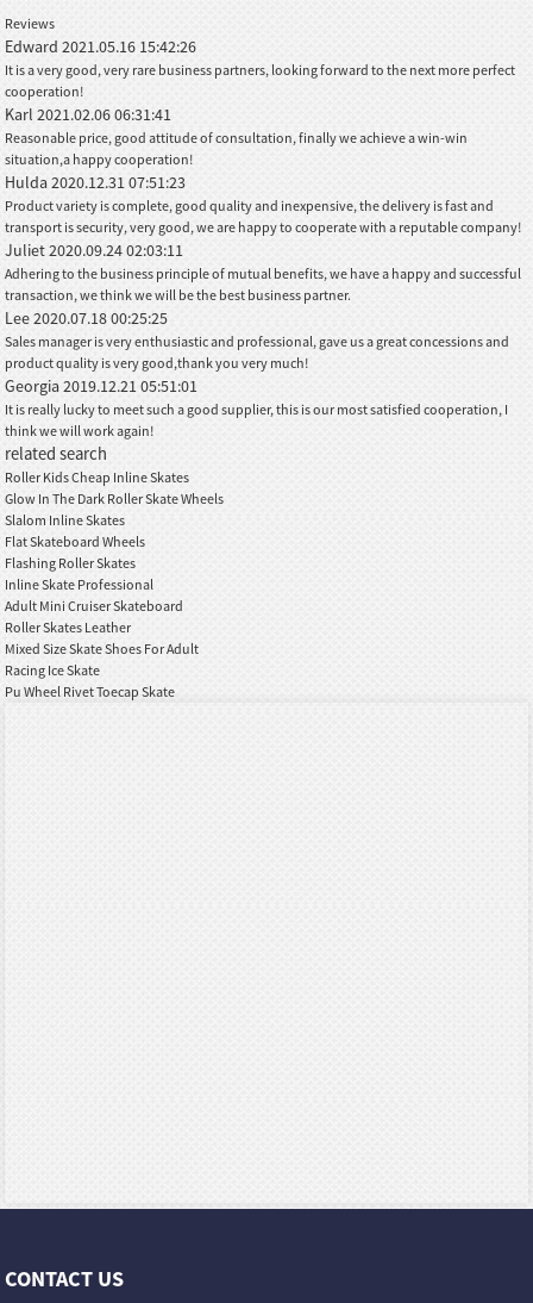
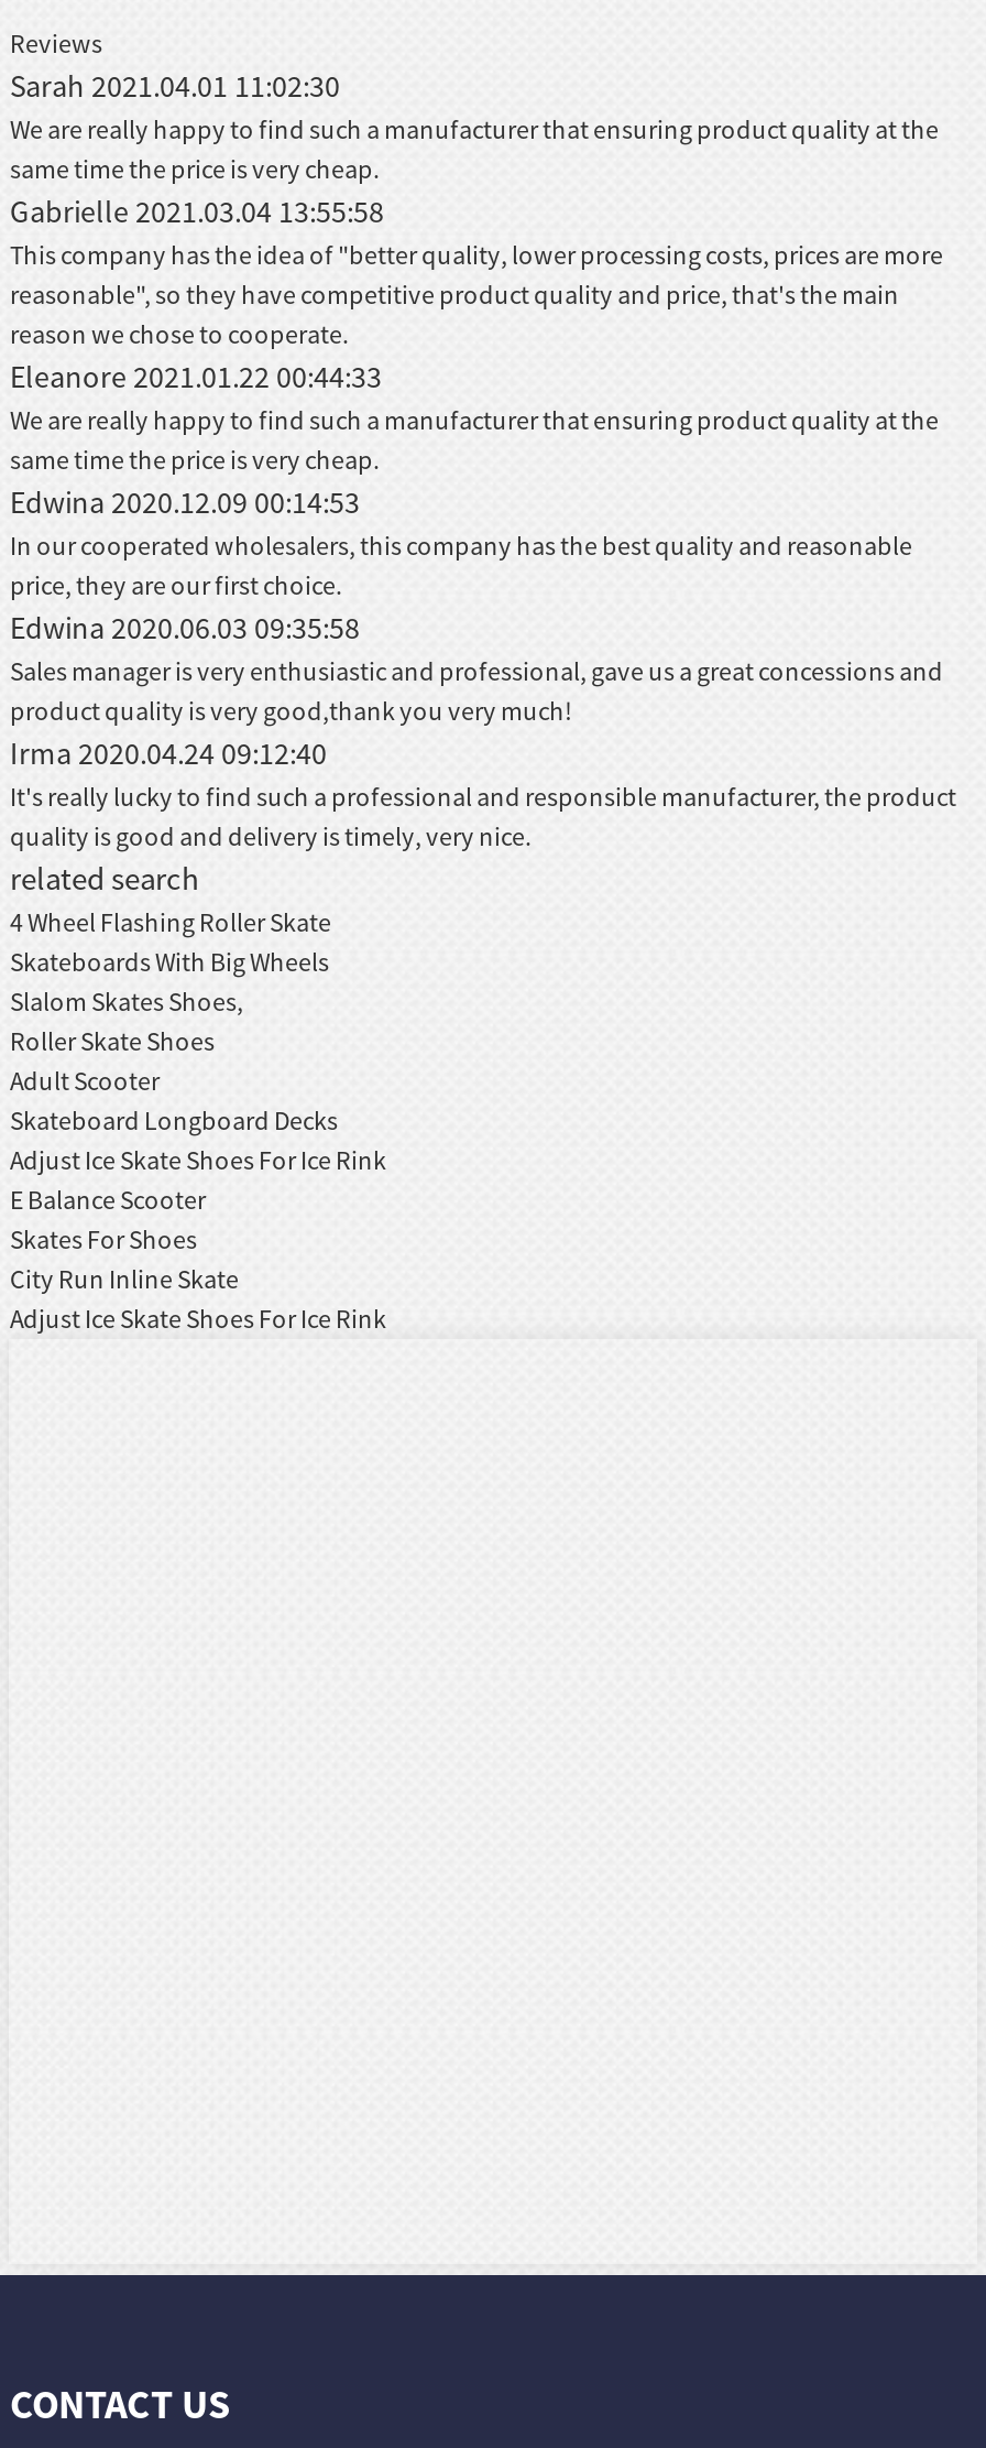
[5,35,522,328] Edward 2021.05.16 15:42:26 | It is a very good, very rare business partners, looking forward to the next more perfect | cooperation! | Karl 2021.02.06 06:31:41 | Reasonable price, good attitude of consultation, finally we achieve a win-win | situation,a happy cooperation! | Hulda 2020.12.31 07:51:23 | Product variety is complete, good quality and inexpensive, the delivery is fast and | transport is security, very good, we are happy to cooperate with a reputable company! | Juliet 2020.09.24 02:03:11 | Adhering to the business principle of mutual benefits, we have a happy and successful | transaction, we think we will be the best business partner. | Lee 2020.07.18 00:25:25 -> [10,65,943,647] Sarah 2021.04.01 11:02:30 | We are really happy to find such a manufacturer that ensuring product quality at the | same time the price is very cheap. | Gabrielle 2021.03.04 13:55:58 | This company has the idea of "better quality, lower processing costs, prices are more | reasonable", so they have competitive product quality and price, that's the main | reason we chose to cooperate. | Eleanore 2021.01.22 00:44:33 | We are really happy to find such a manufacturer that ensuring product quality at the | same time the price is very cheap. | Edwina 2020.12.09 00:14:53 | In our cooperated wholesalers, this company has the best quality and reasonable | price, they are our first choice. | Edwina 2020.06.03 09:35:58
[5,375,509,439] Georgia 2019.12.21 05:51:01 | It is really lucky to meet such a good supplier, this is our most satisfied cooperation, I | think we will work again! -> [10,733,956,851] Irma 2020.04.24 09:12:40 | It's really lucky to find such a professional and responsible manufacturer, the product | quality is good and delivery is timely, very nice.
[5,468,224,700] Roller Kids Cheap Inline Skates | Glow In The Dark Roller Skate Wheels | Slalom Inline Skates | Flat Skateboard Wheels | Flashing Roller Skates | Inline Skate Professional | Adult Mini Cruiser Skateboard | Roller Skates Leather | Mixed Size Skate Shoes For Adult | Racing Ice Skate | Pu Wheel Rivet Toecap Skate -> [10,904,386,1334] 4 Wheel Flashing Roller Skate | Skateboards With Big Wheels | Slalom Skates Shoes, | Roller Skate Shoes | Adult Scooter | Skateboard Longboard Decks | Adjust Ice Skate Shoes For Ice Rink | E Balance Scooter | Skates For Shoes | City Run Inline Skate | Adjust Ice Skate Shoes For Ice Rink

